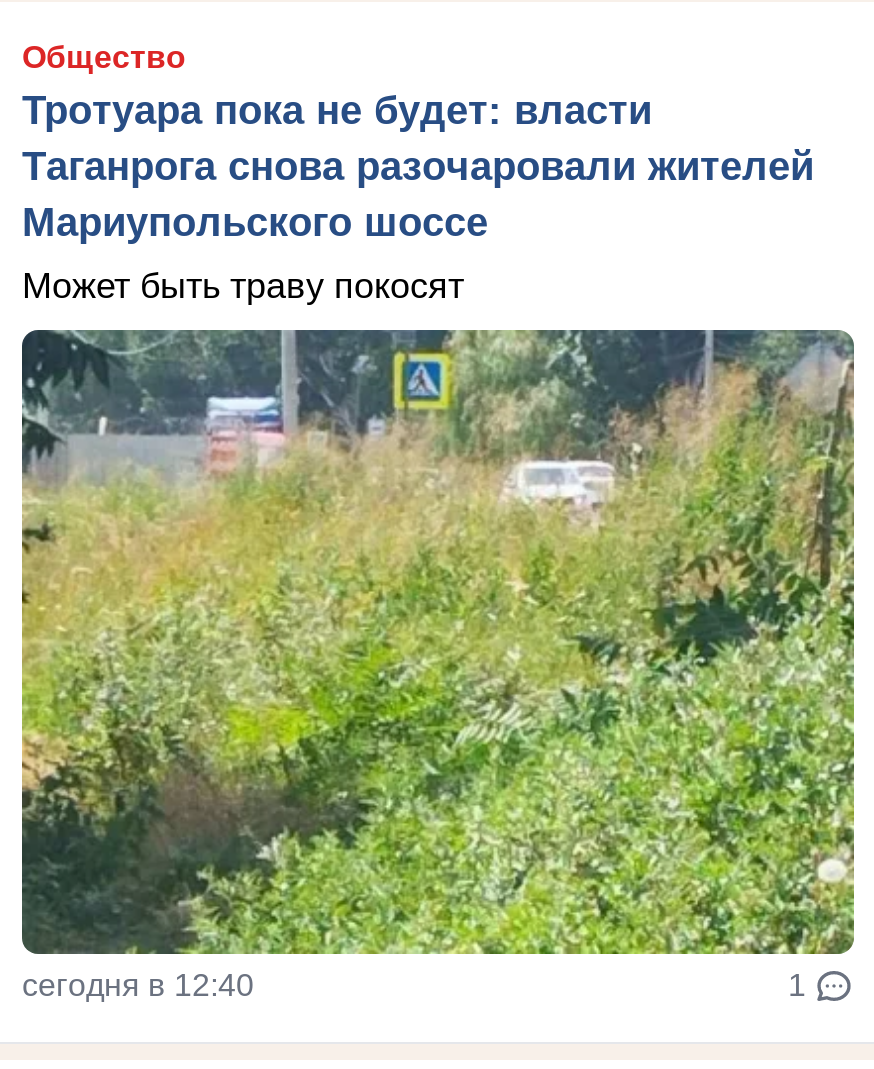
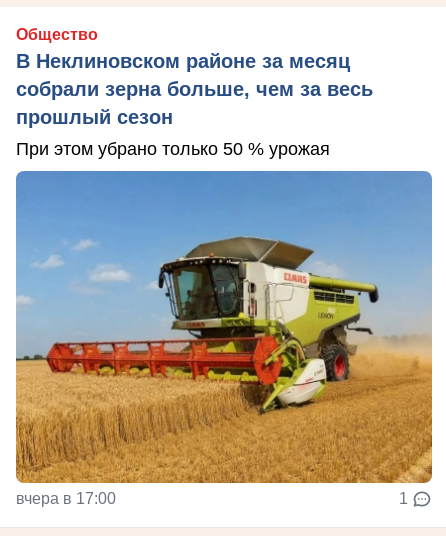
[22,88,814,244] Тротуара пока не будет: власти | Таганрога снова разочаровали жителей | Мариупольского шоссе -> [16,50,373,128] В Неклиновском районе за месяц | собрали зерна больше, чем за весь | прошлый сезон
[22,266,464,306] Может быть траву покосят -> [16,139,330,159] При этом убрано только 50 % урожая
[20,328,856,1002] [image] | сегодня в 12:40 -> [15,170,433,507] [image] | вчера в 17:00

